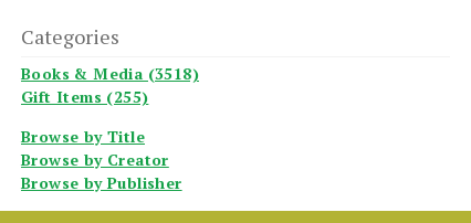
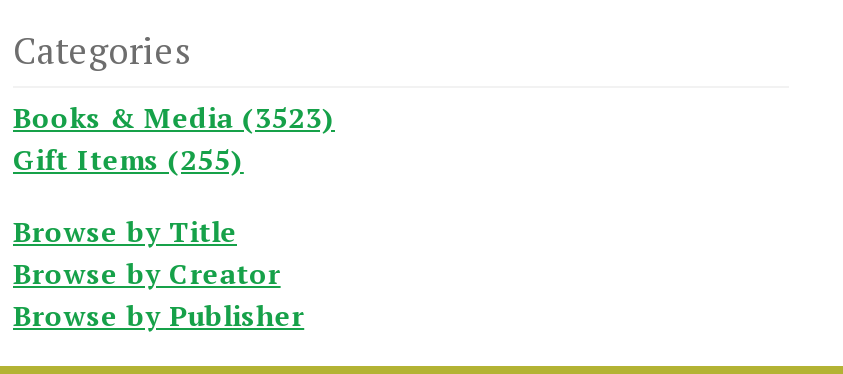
[21,63,199,84] Books & Media (3518) -> [13,97,335,135] Books & Media (3523)

